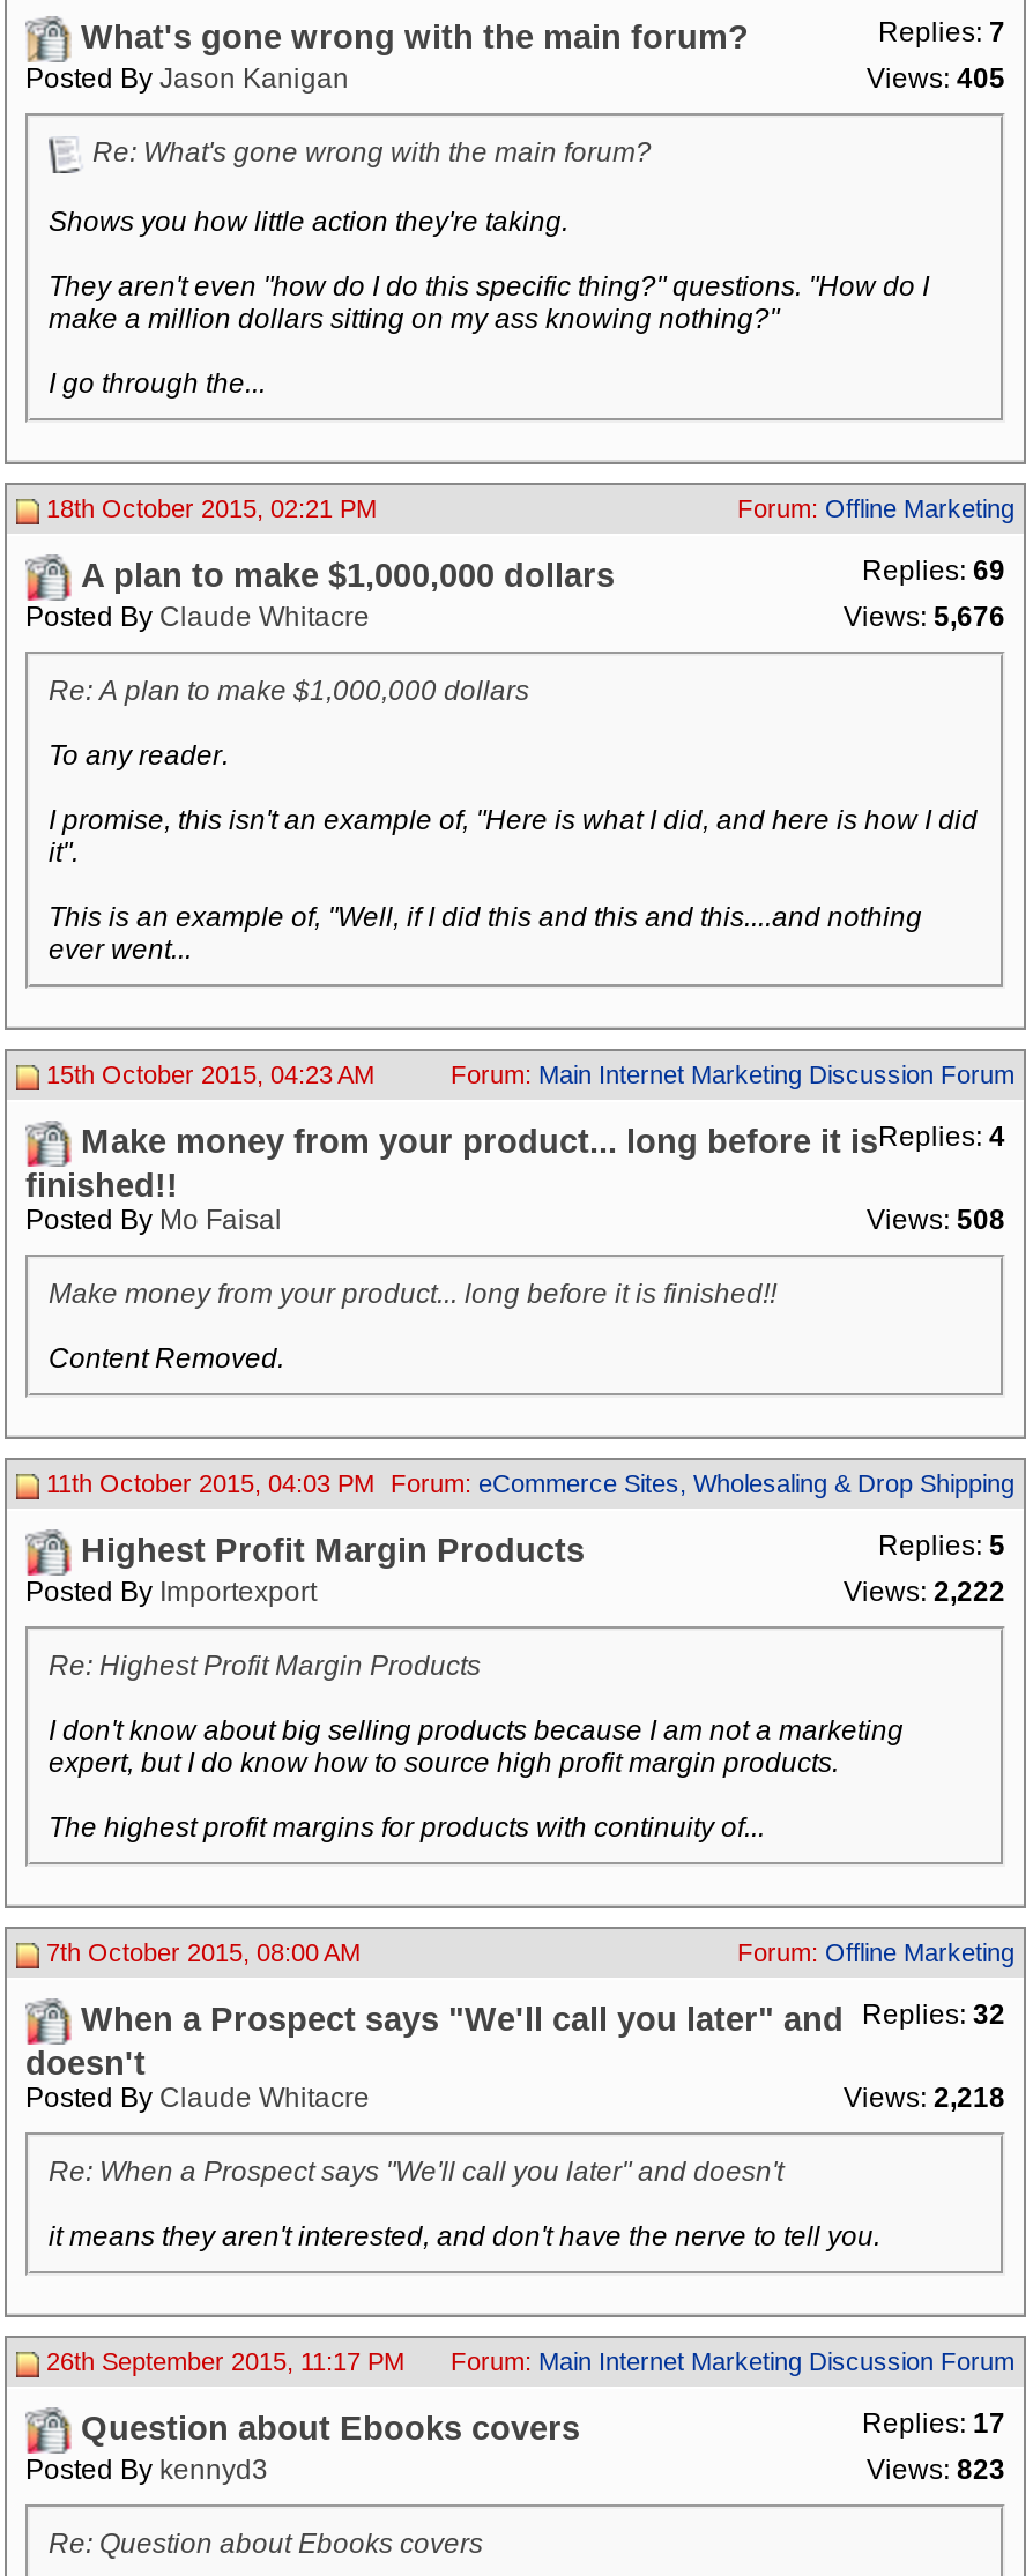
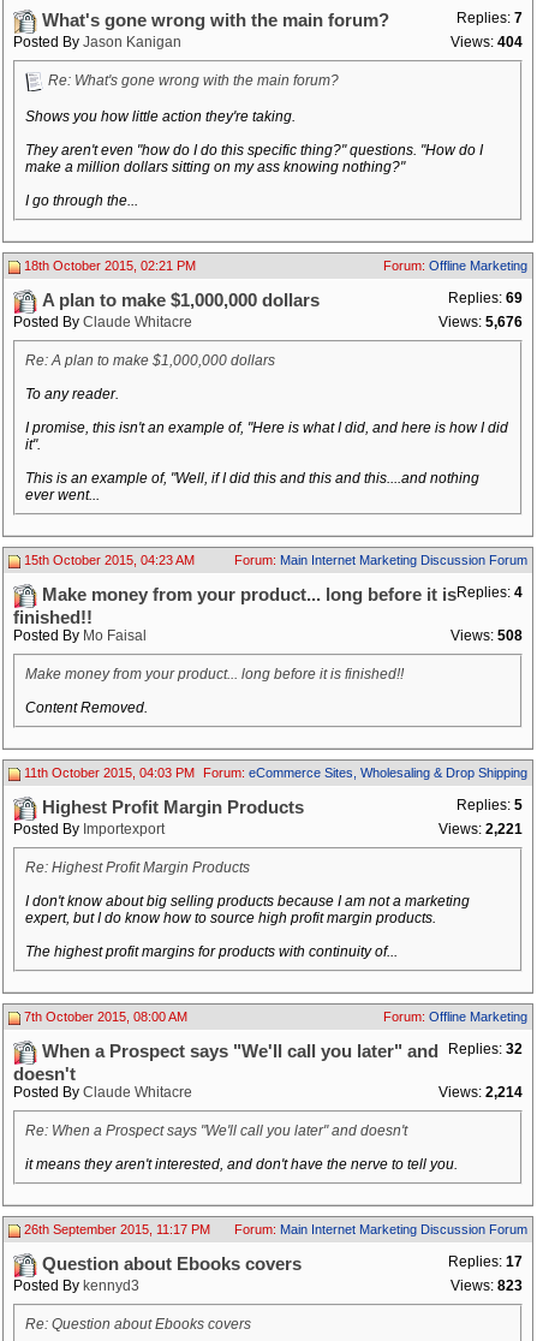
[867,62,1005,95] Views: 405 -> [451,34,523,50] Views: 404
[844,1576,1005,1608] Views: 2,222 -> [438,821,523,838] Views: 2,221
[844,2082,1005,2114] Views: 2,218 -> [438,1084,523,1101] Views: 2,214

